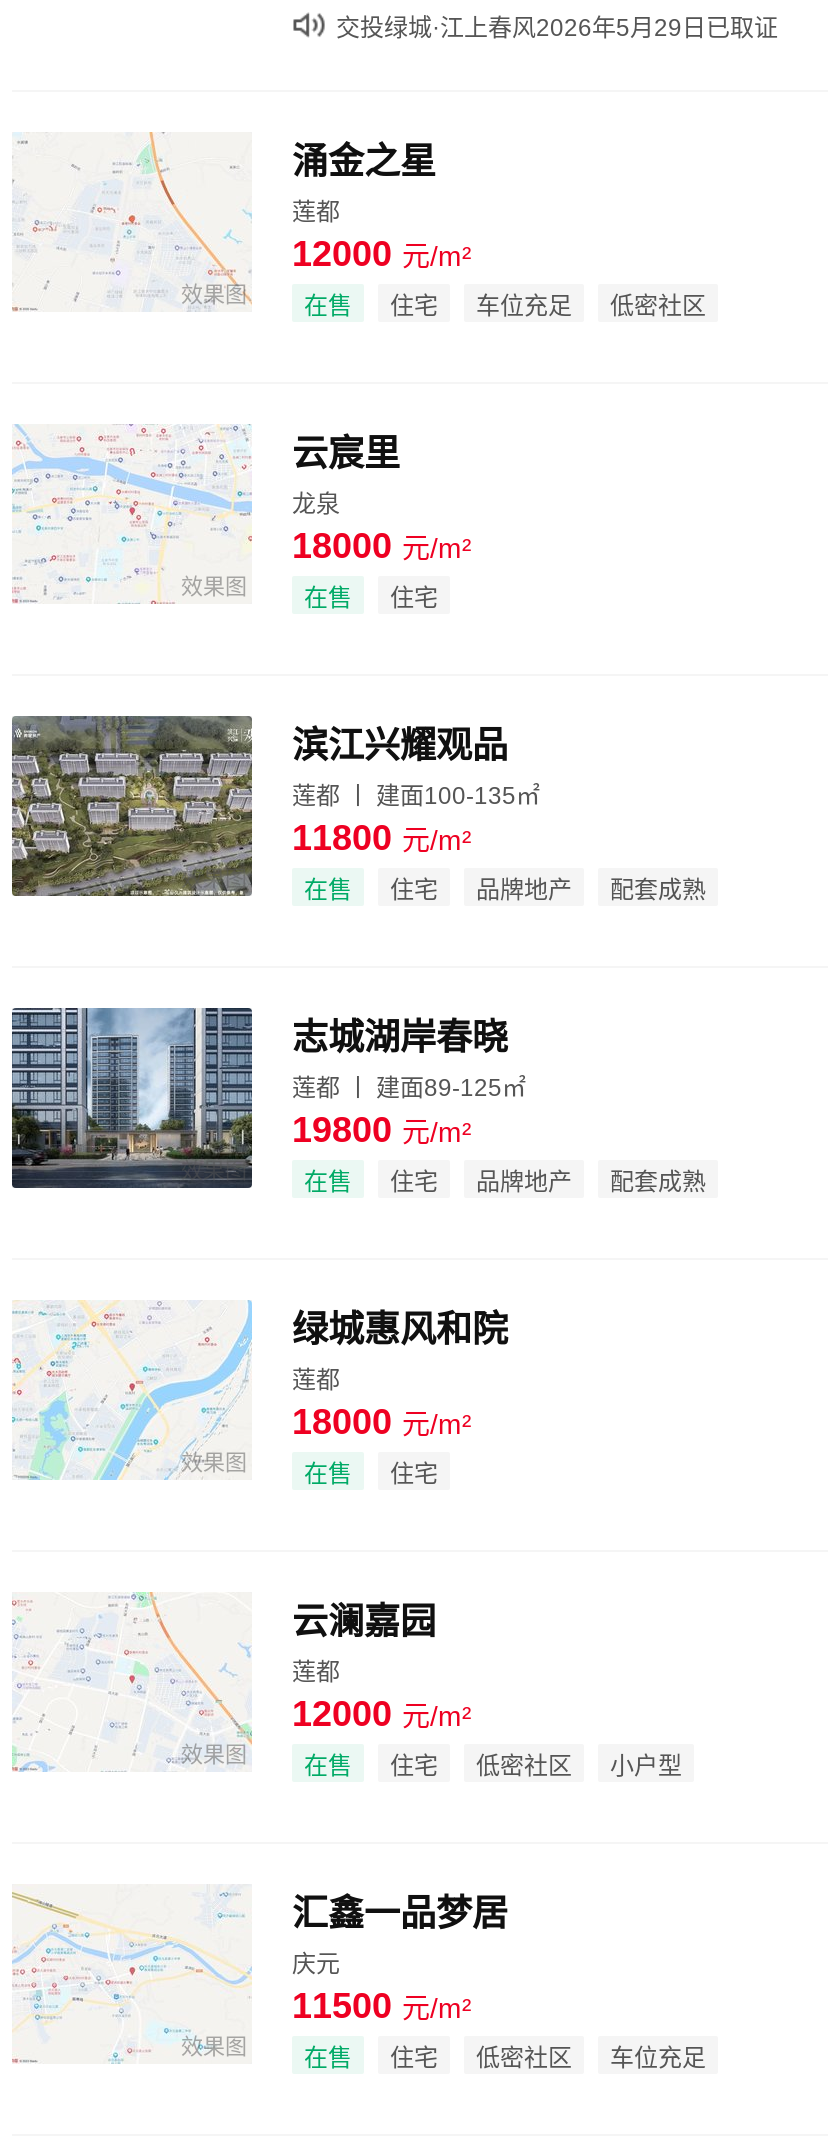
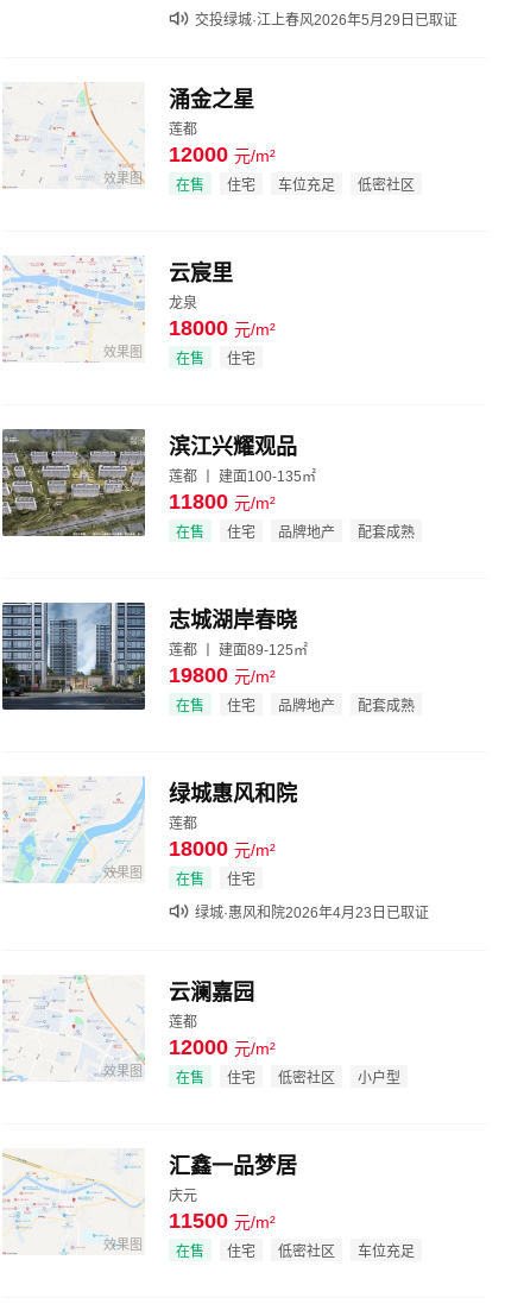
none -> [195,905,429,921] 绿城·惠风和院2026年4月23日已取证

